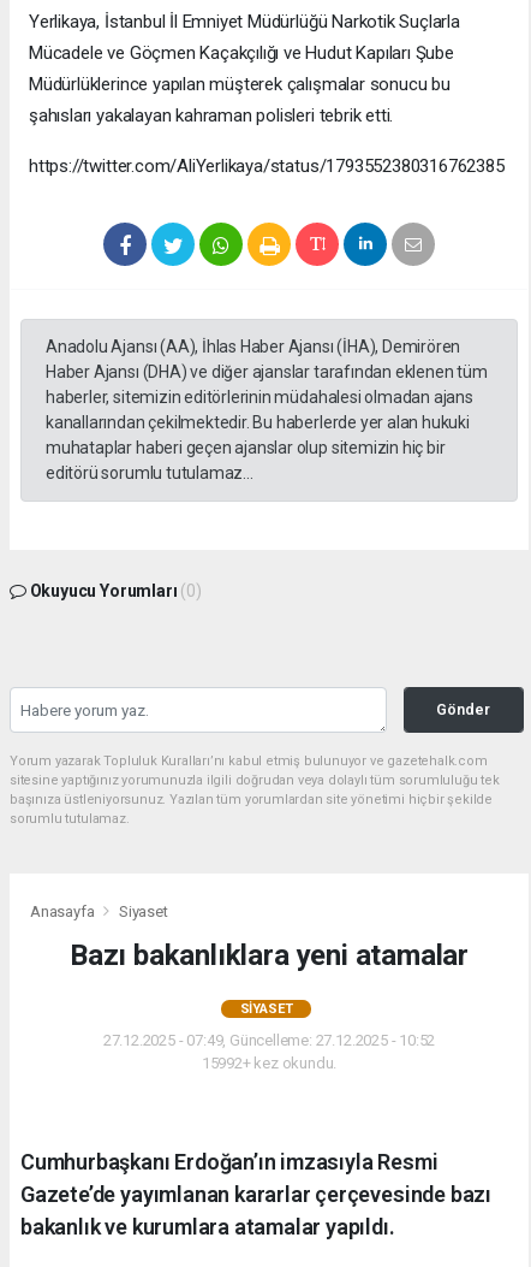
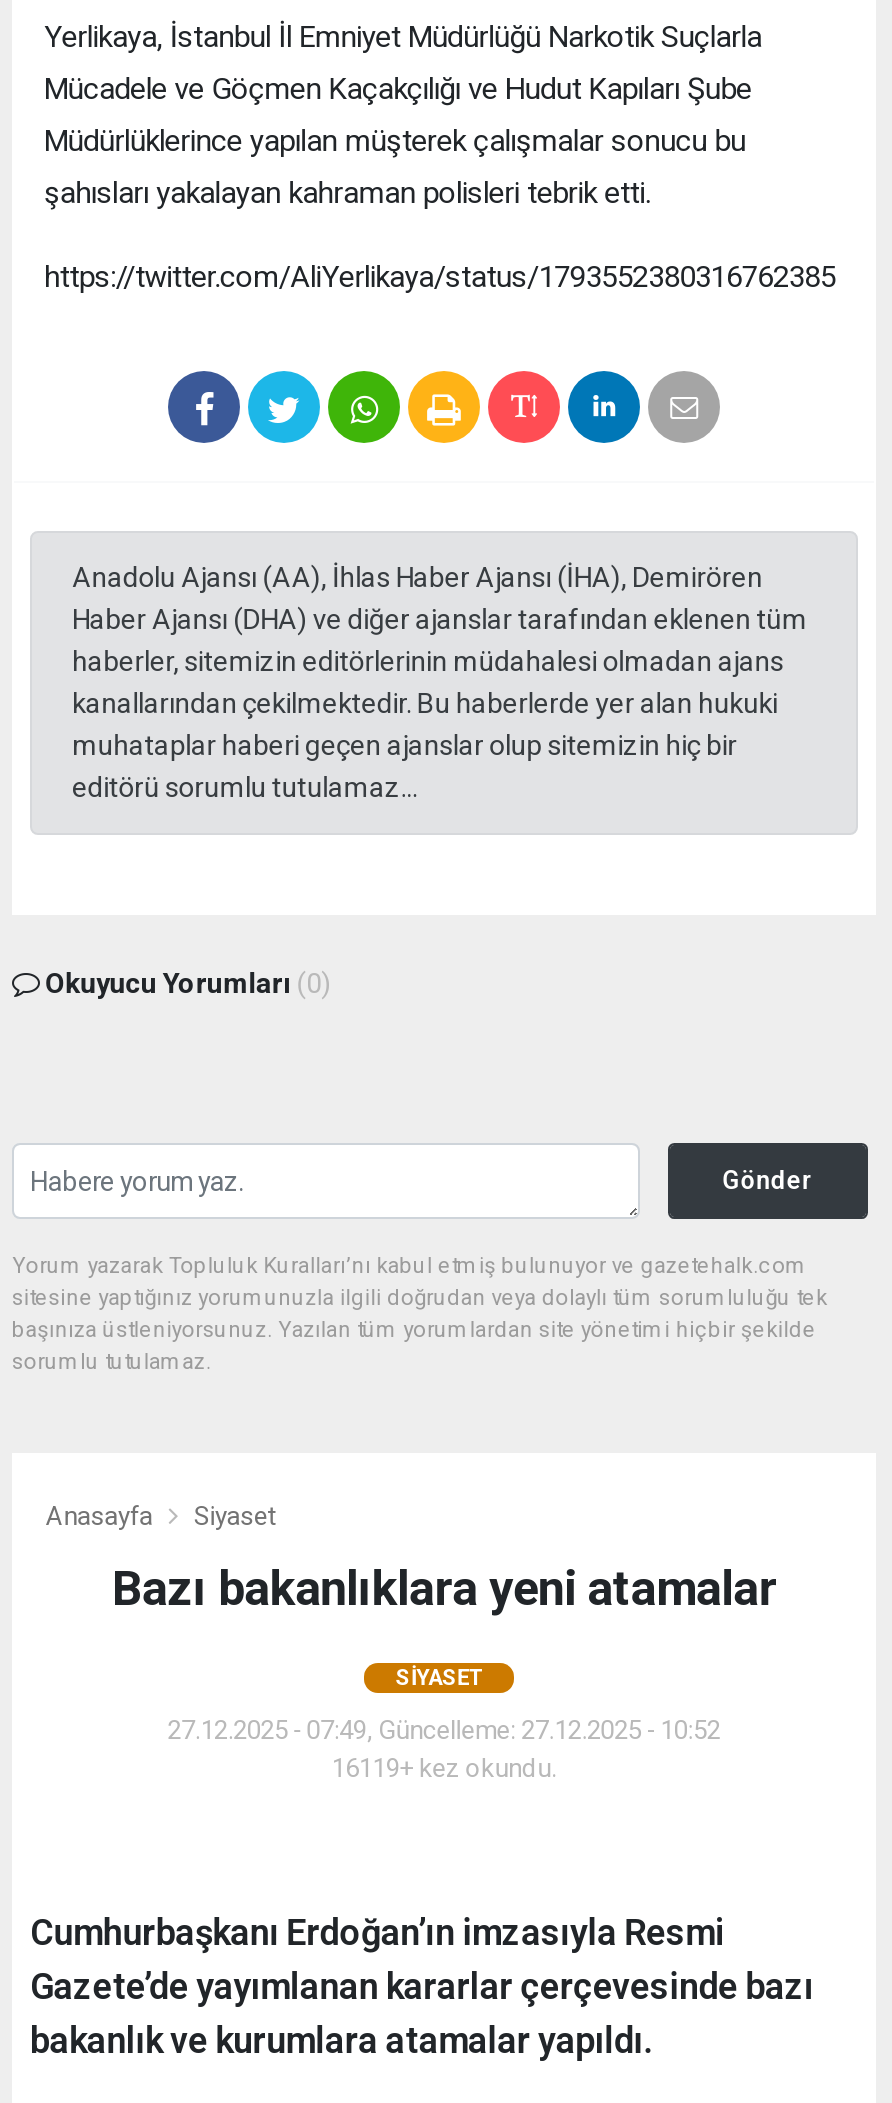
[201,1054,337,1072] 15992+ kez okundu. -> [331,1752,557,1782] 16119+ kez okundu.

